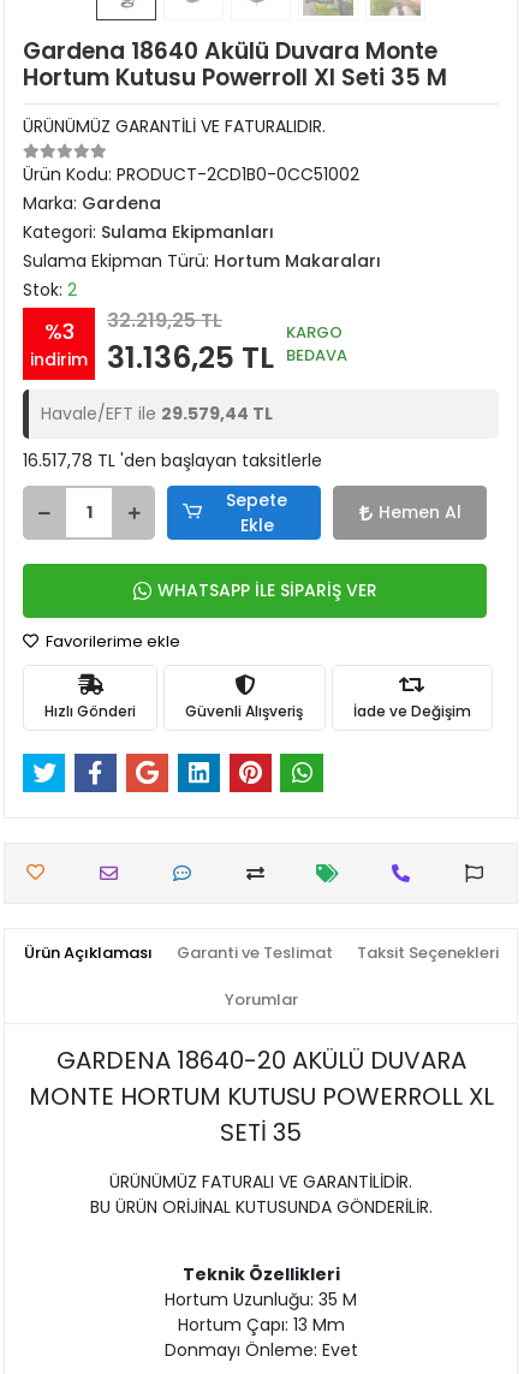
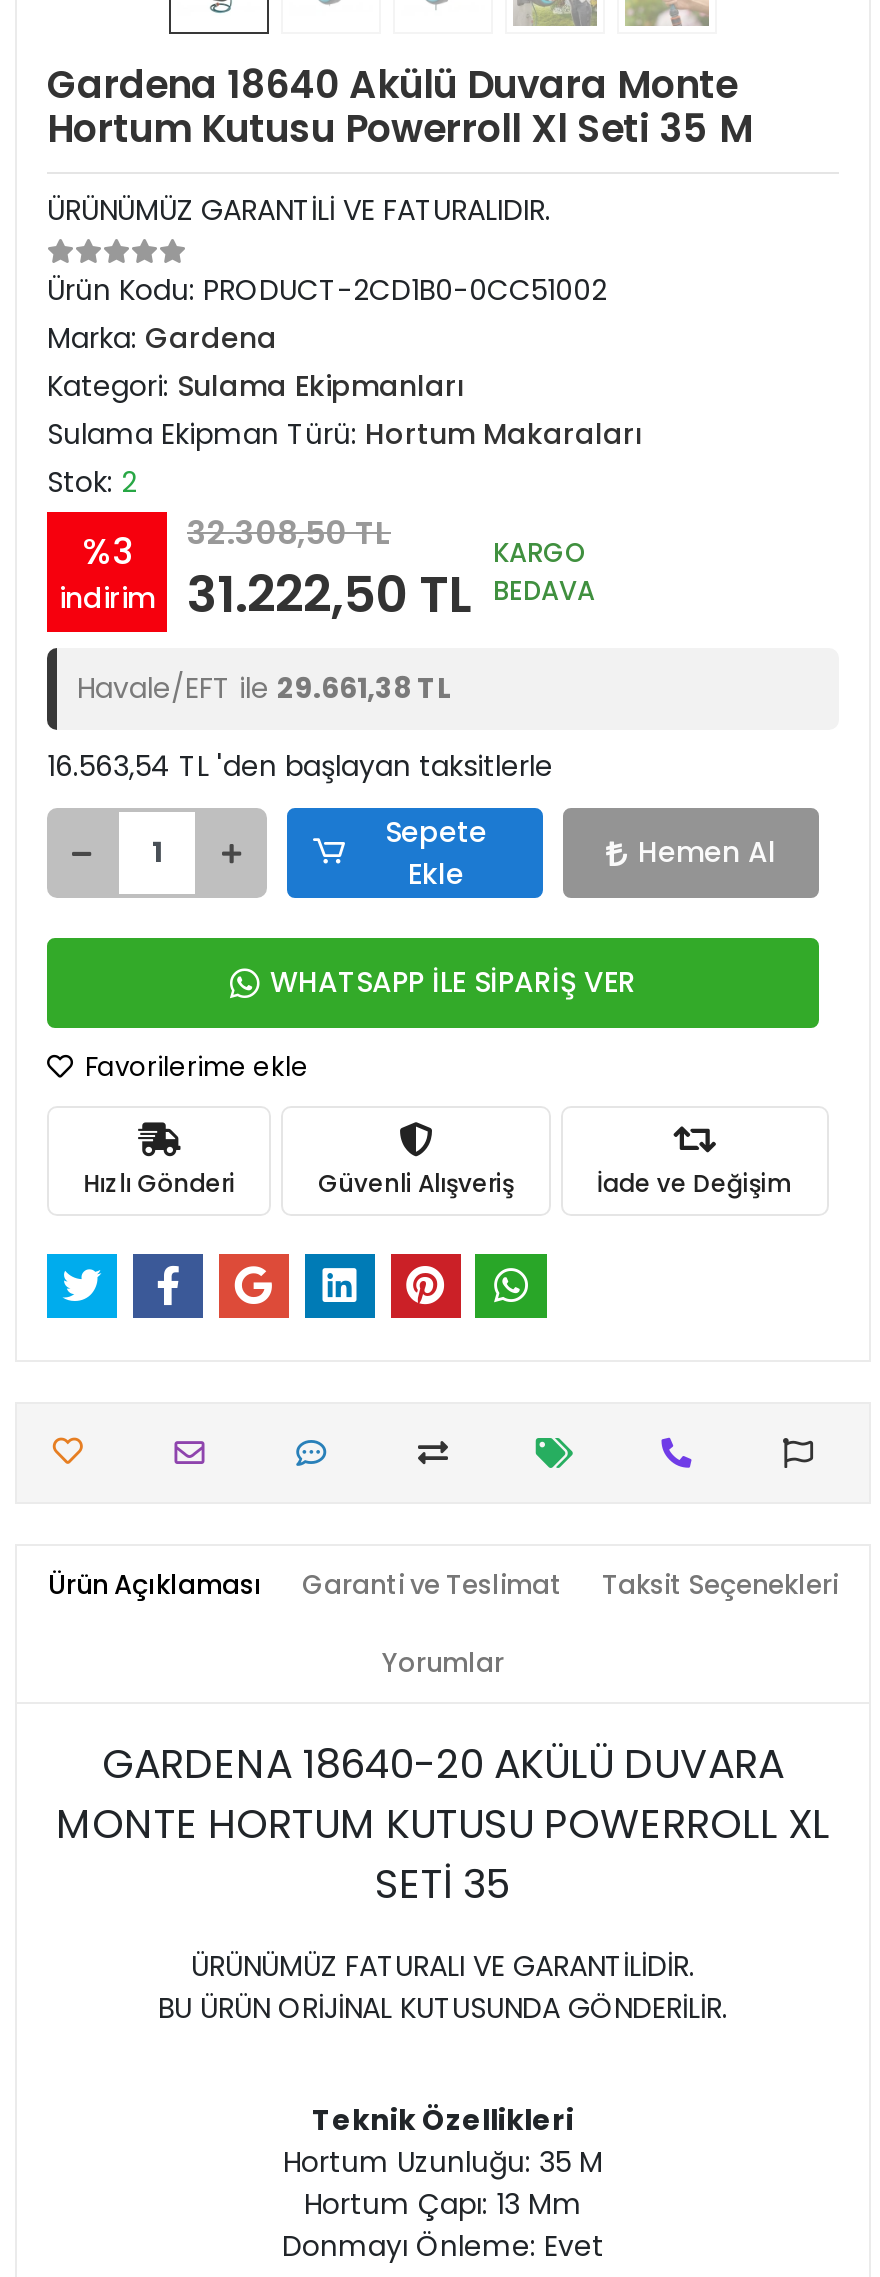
[44,307,222,346] %3 32.219,25 TL -> [82,510,391,575] %3 32.308,50 TL
[30,337,347,379] indirim 31.136,25 TL BEDAVA -> [59,560,595,630] indirim 31.222,50 TL BEDAVA
[41,402,273,426] Havale/EFT ile 29.579,44 TL -> [77,668,451,708] Havale/EFT ile 29.661,38 TL
[23,448,322,472] 16.517,78 TL 'den başlayan taksitlerle -> [47,746,553,786] 16.563,54 TL 'den başlayan taksitlerle

